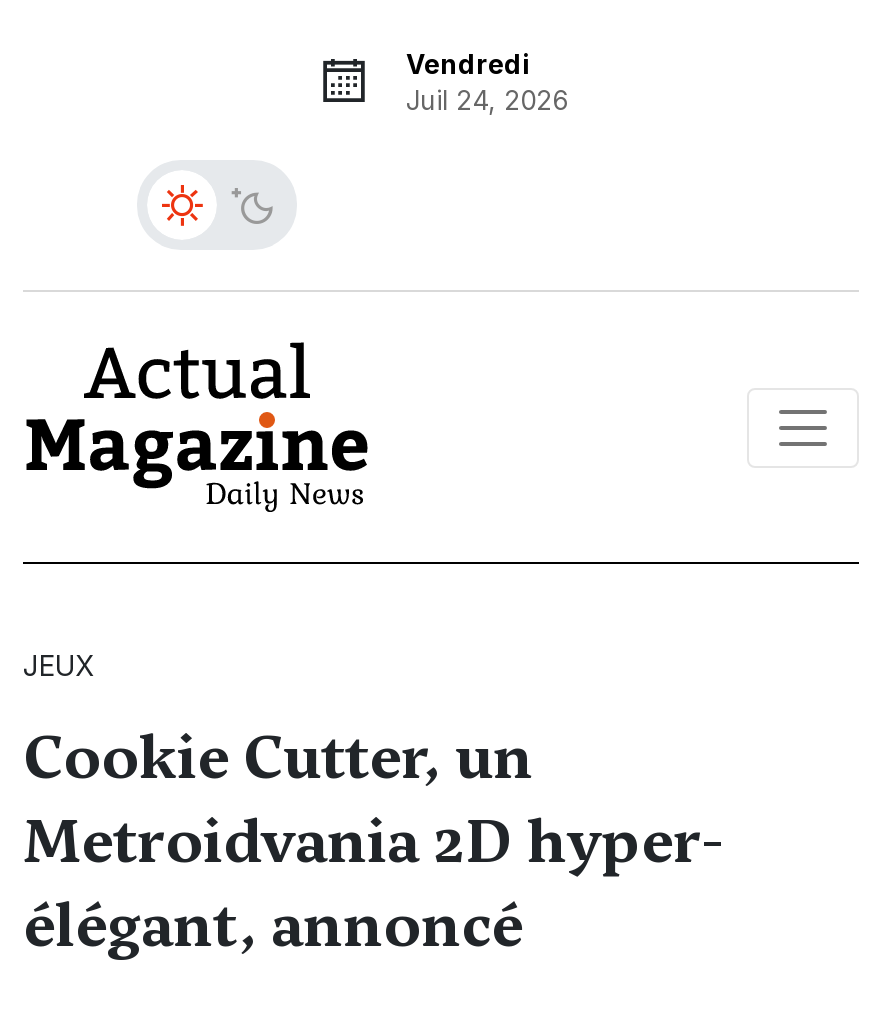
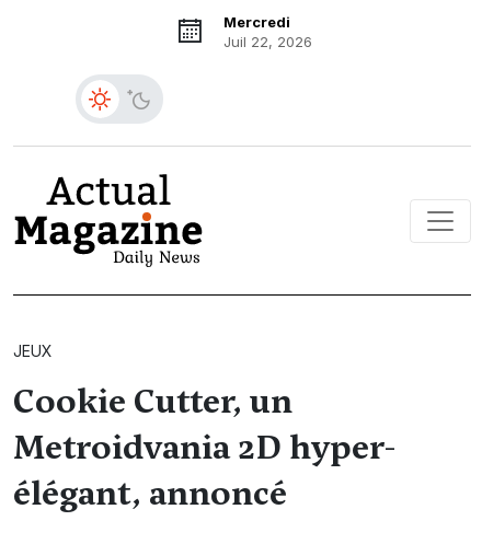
[406,48,568,116] Vendredi | Juil 24, 2026 -> [223,13,312,50] Mercredi | Juil 22, 2026

